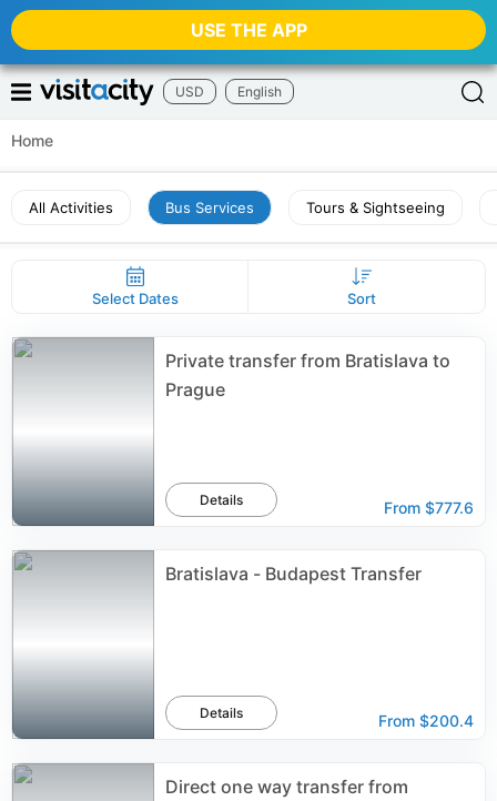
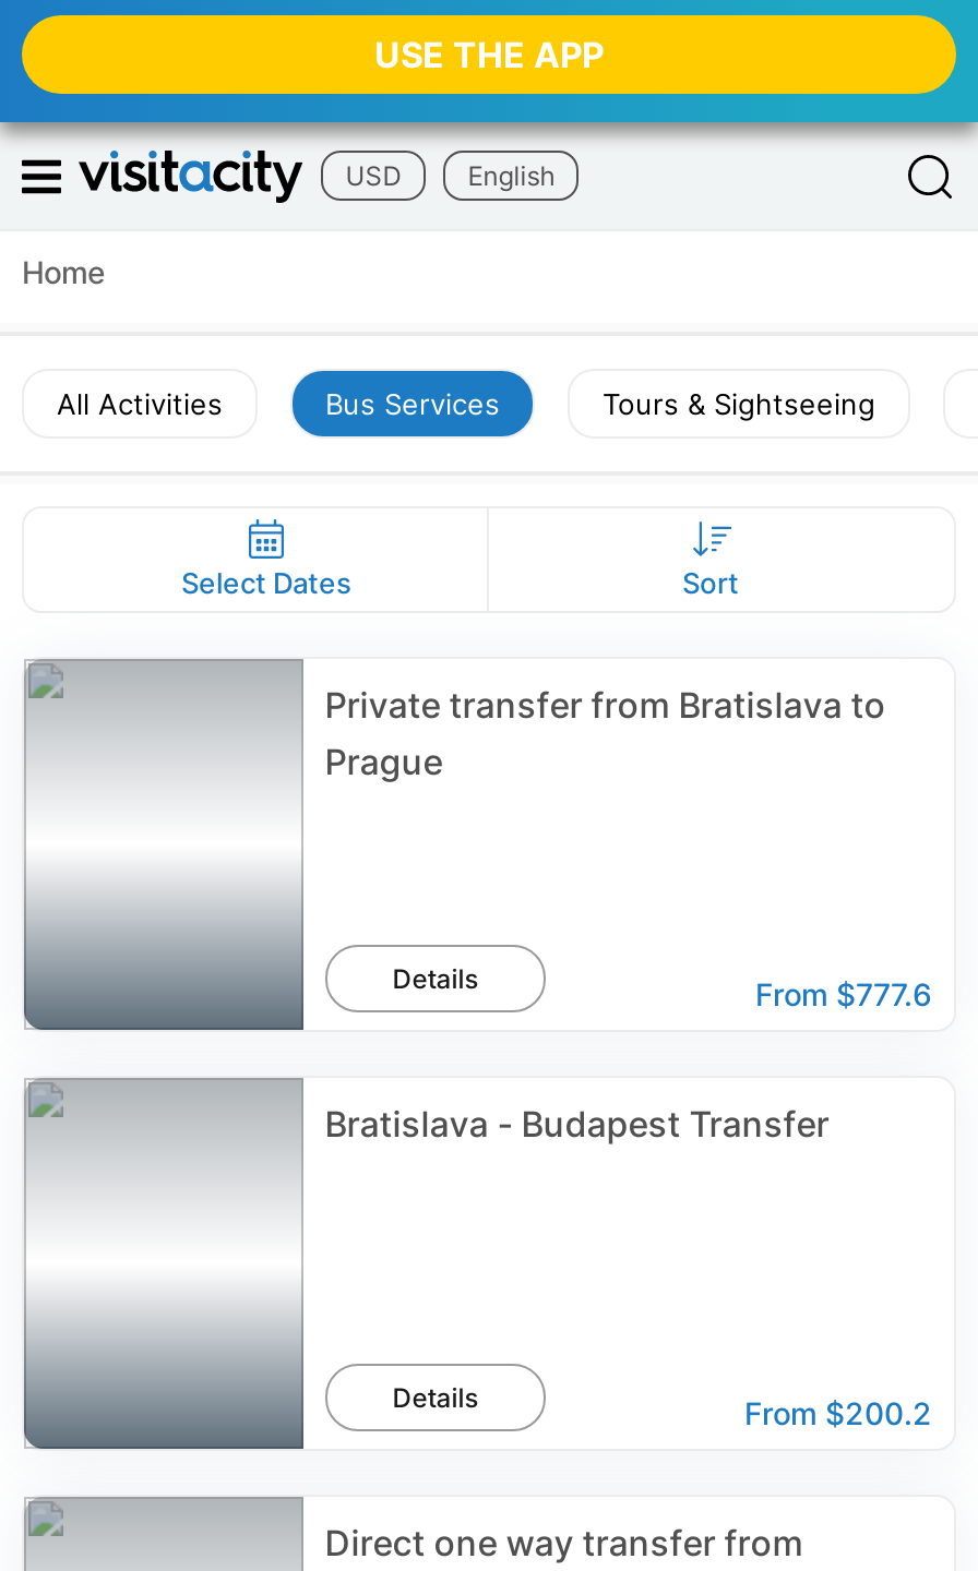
[378,711,474,730] From $200.4 -> [744,1394,932,1431] From $200.2

